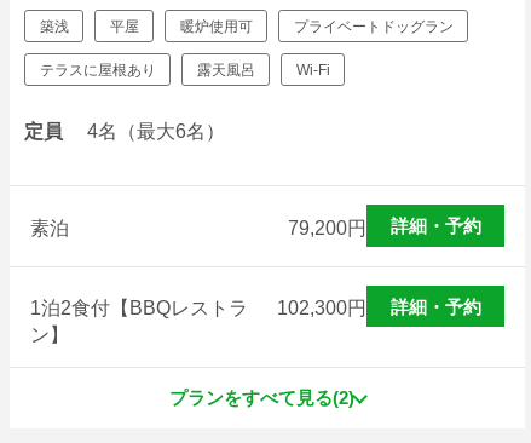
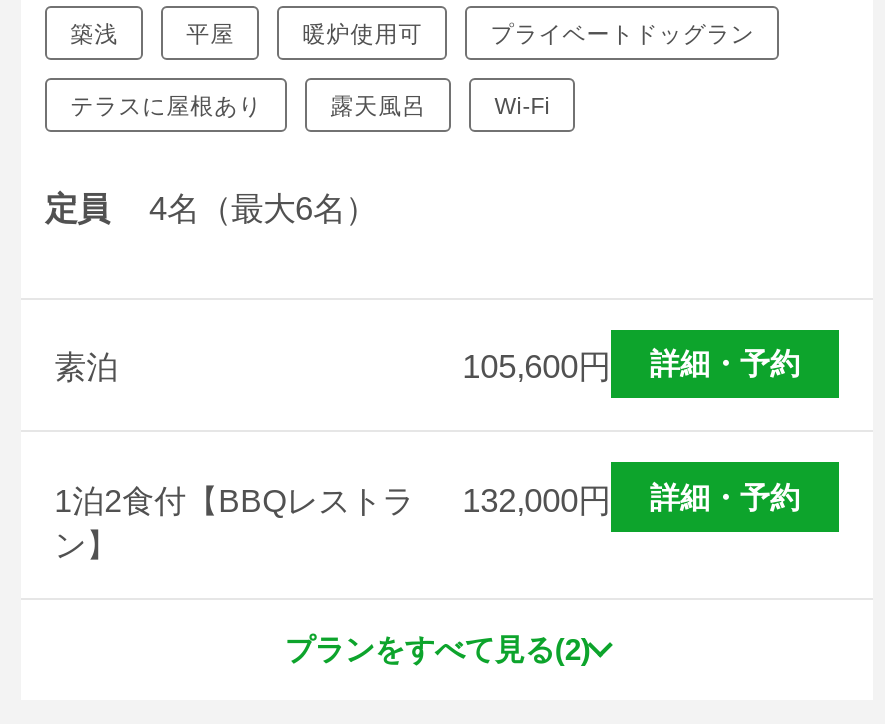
[287,215,481,238] 79,200円 詳細・予約 -> [462,347,800,385] 105,600円 詳細・予約
[30,296,481,319] 1泊2食付【BBQレストラ 102,300円 詳細・予約 -> [54,480,800,518] 1泊2食付【BBQレストラ 132,000円 詳細・予約

